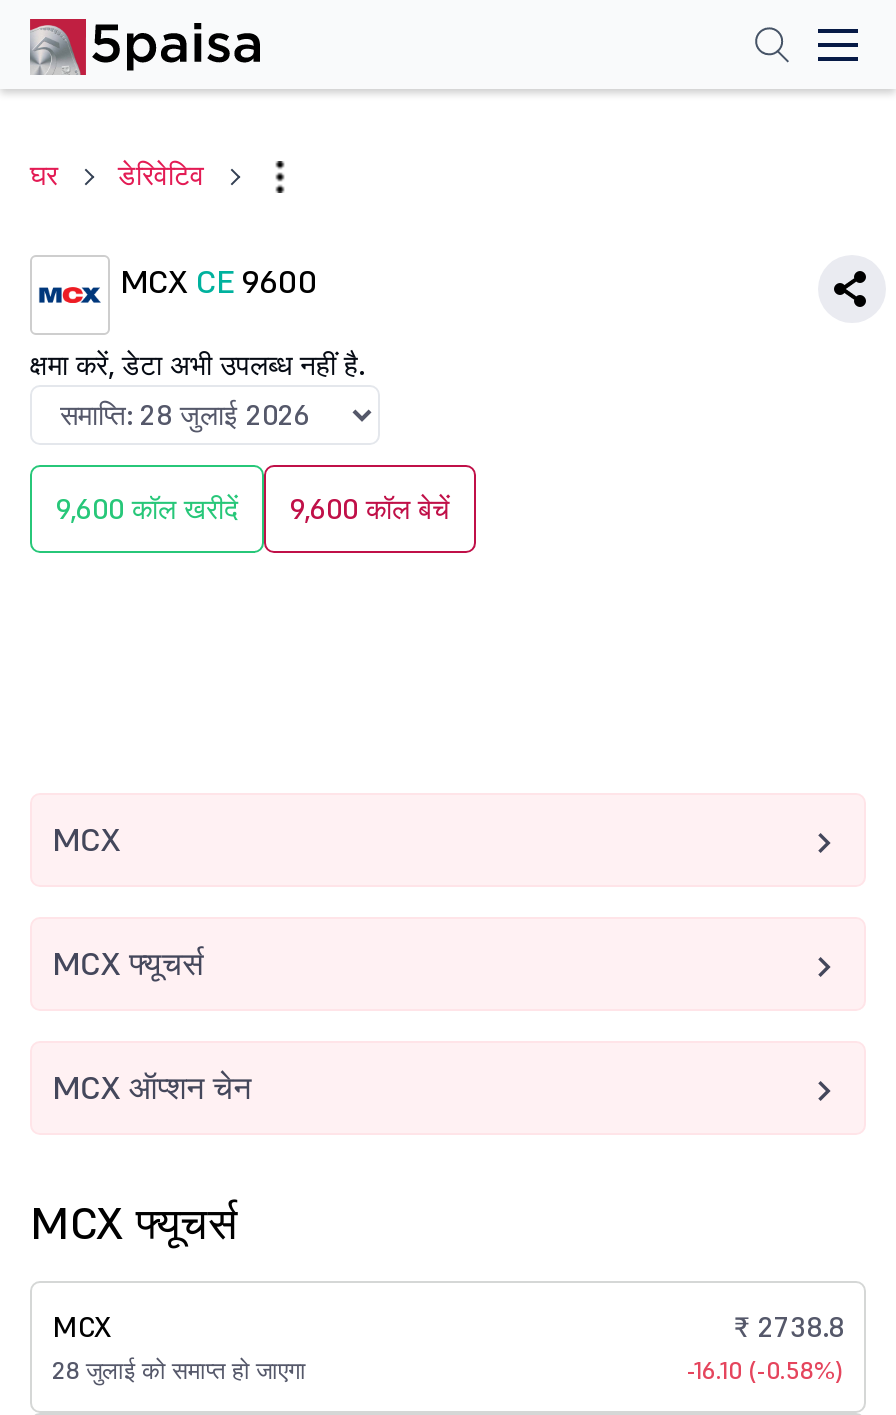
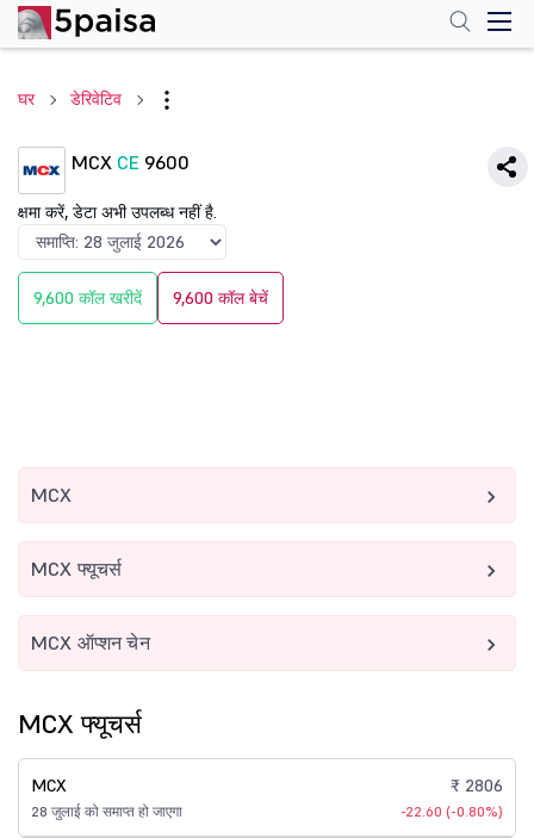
[734,1309,844,1345] ₹ 2738.8 -> [451,775,503,796] ₹ 2806
[686,1355,844,1385] -16.10 (-0.58%) -> [401,802,503,820] -22.60 (-0.80%)

